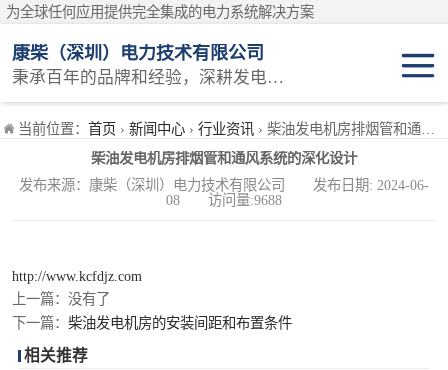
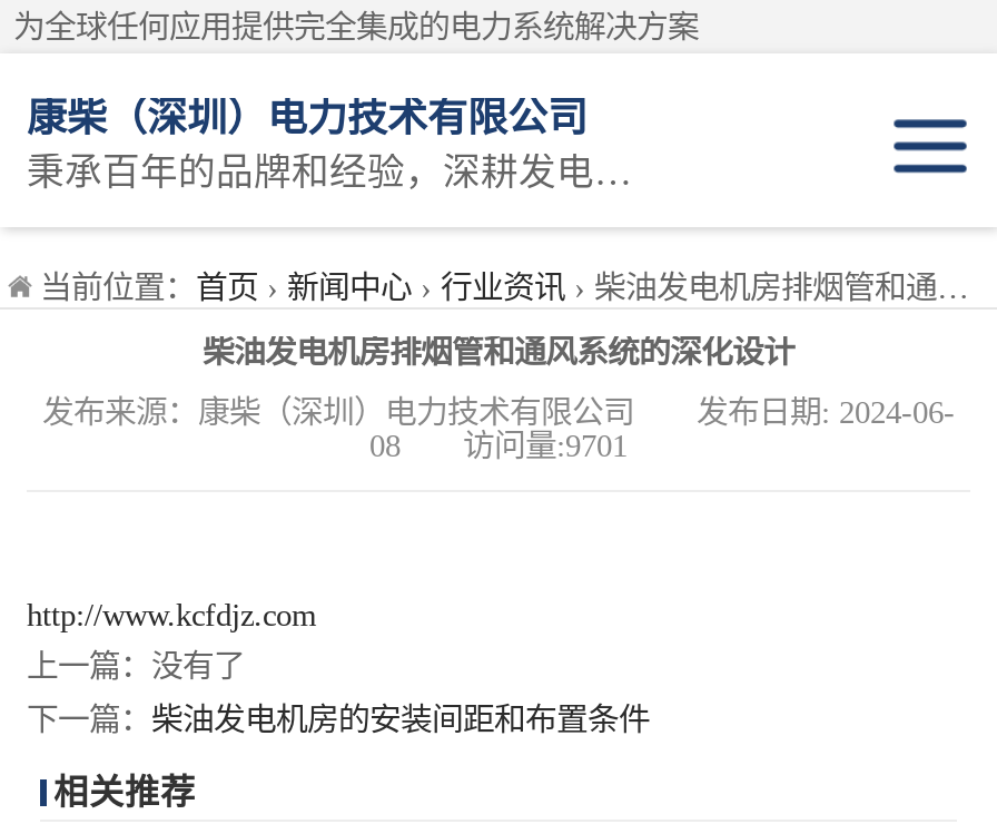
[166,192,282,208] 08 访问量:9688 -> [369,428,628,463] 08 访问量:9701

